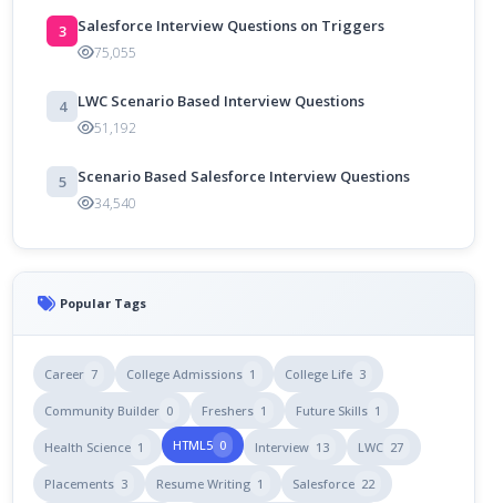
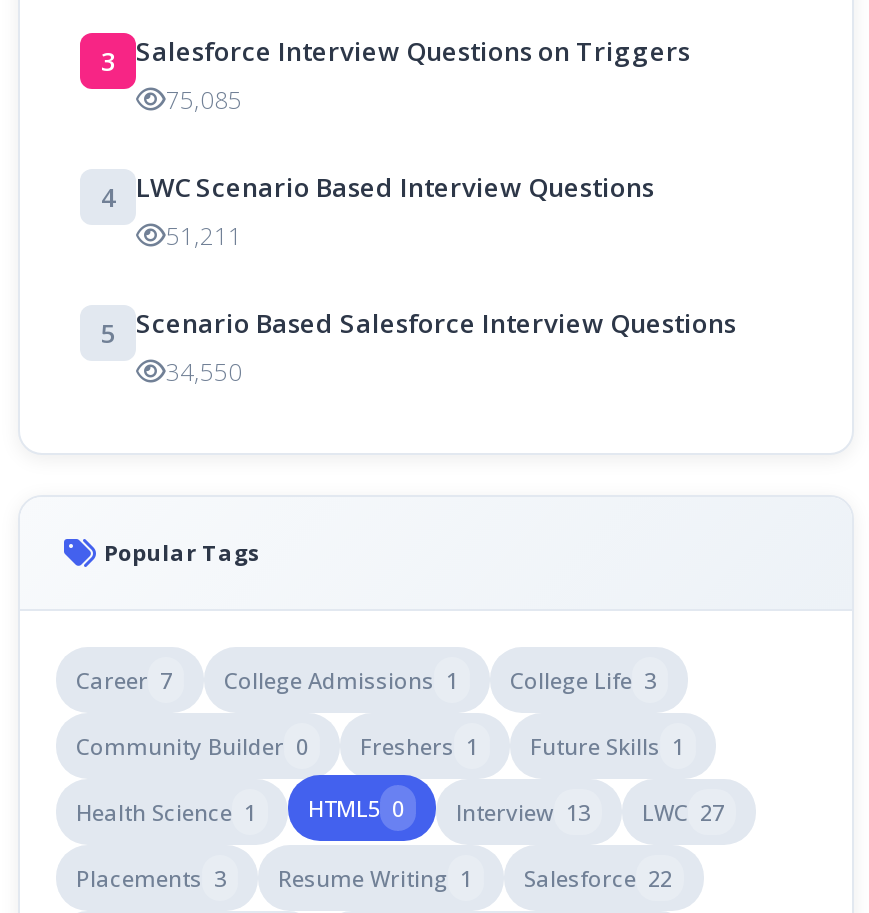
[94,43,136,62] 75,055 -> [166,83,242,117] 75,085
[94,119,136,137] 51,192 -> [166,219,242,253] 51,211
[94,194,136,213] 34,540 -> [166,355,242,389] 34,550

